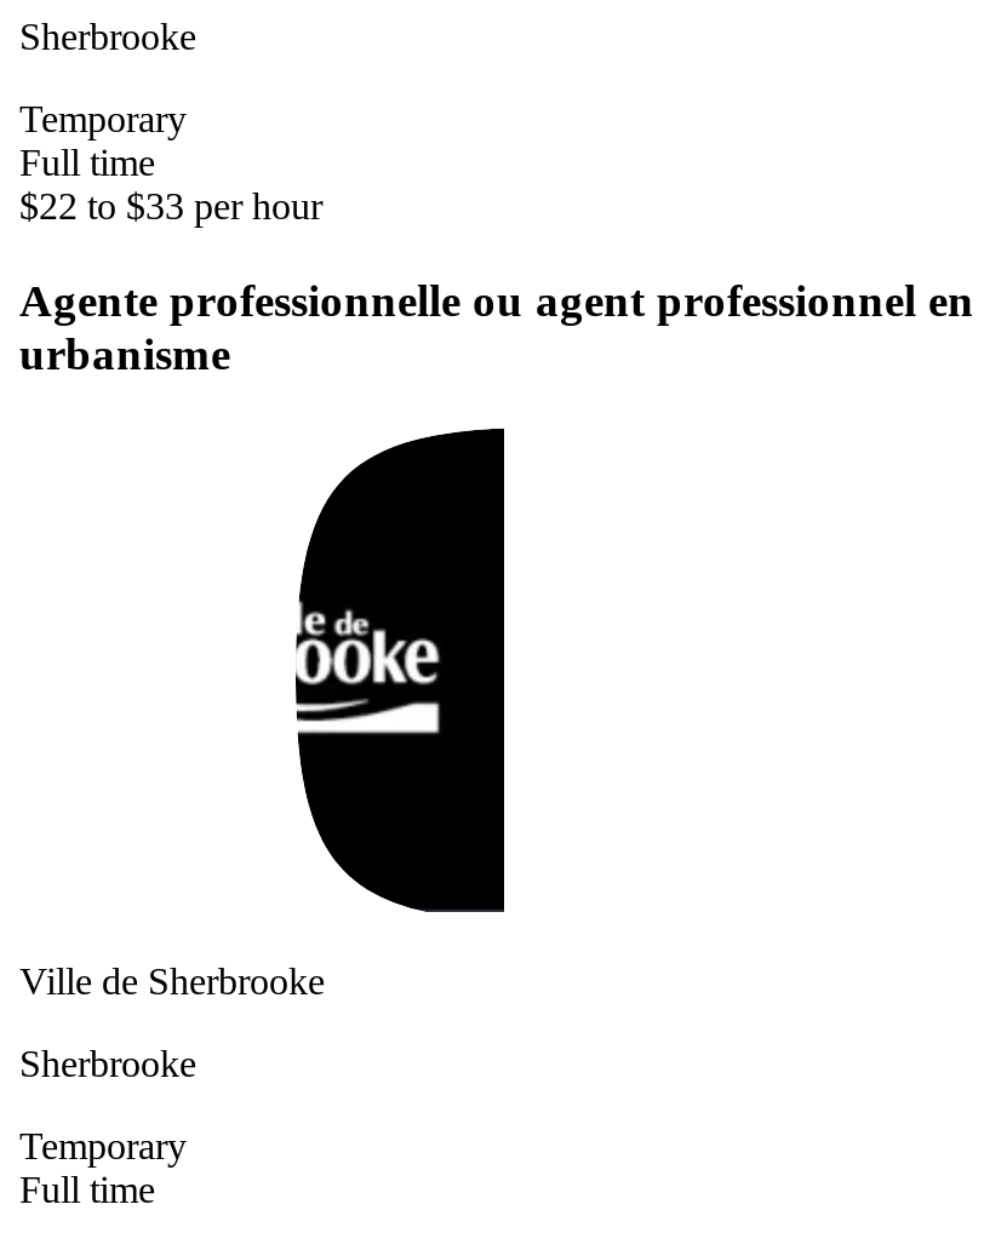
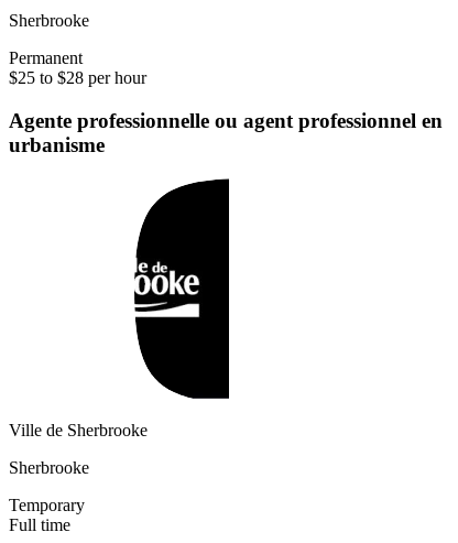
[19,99,322,227] Temporary | Full time | $22 to $33 per hour -> [9,49,146,87] Permanent | $25 to $28 per hour

